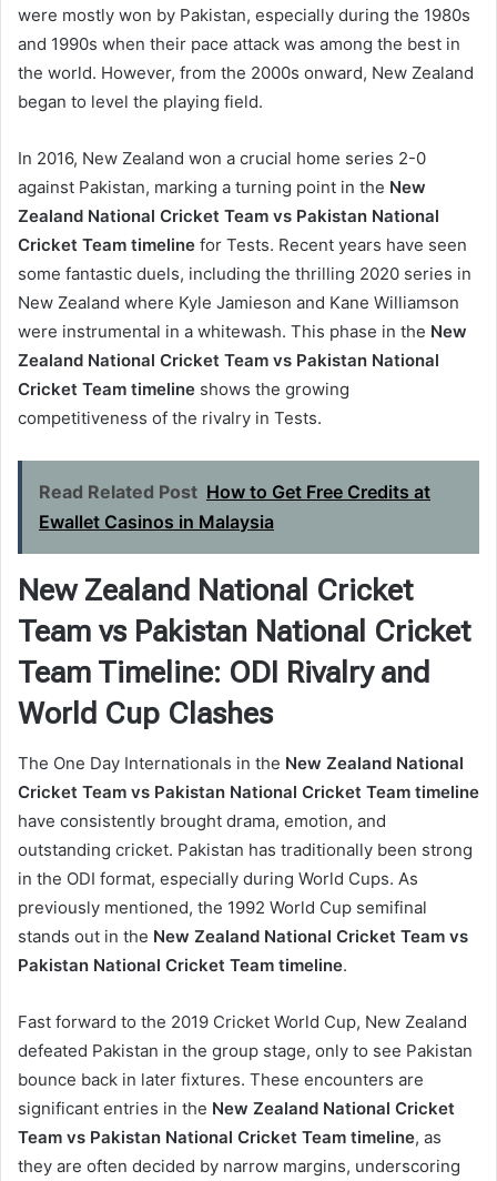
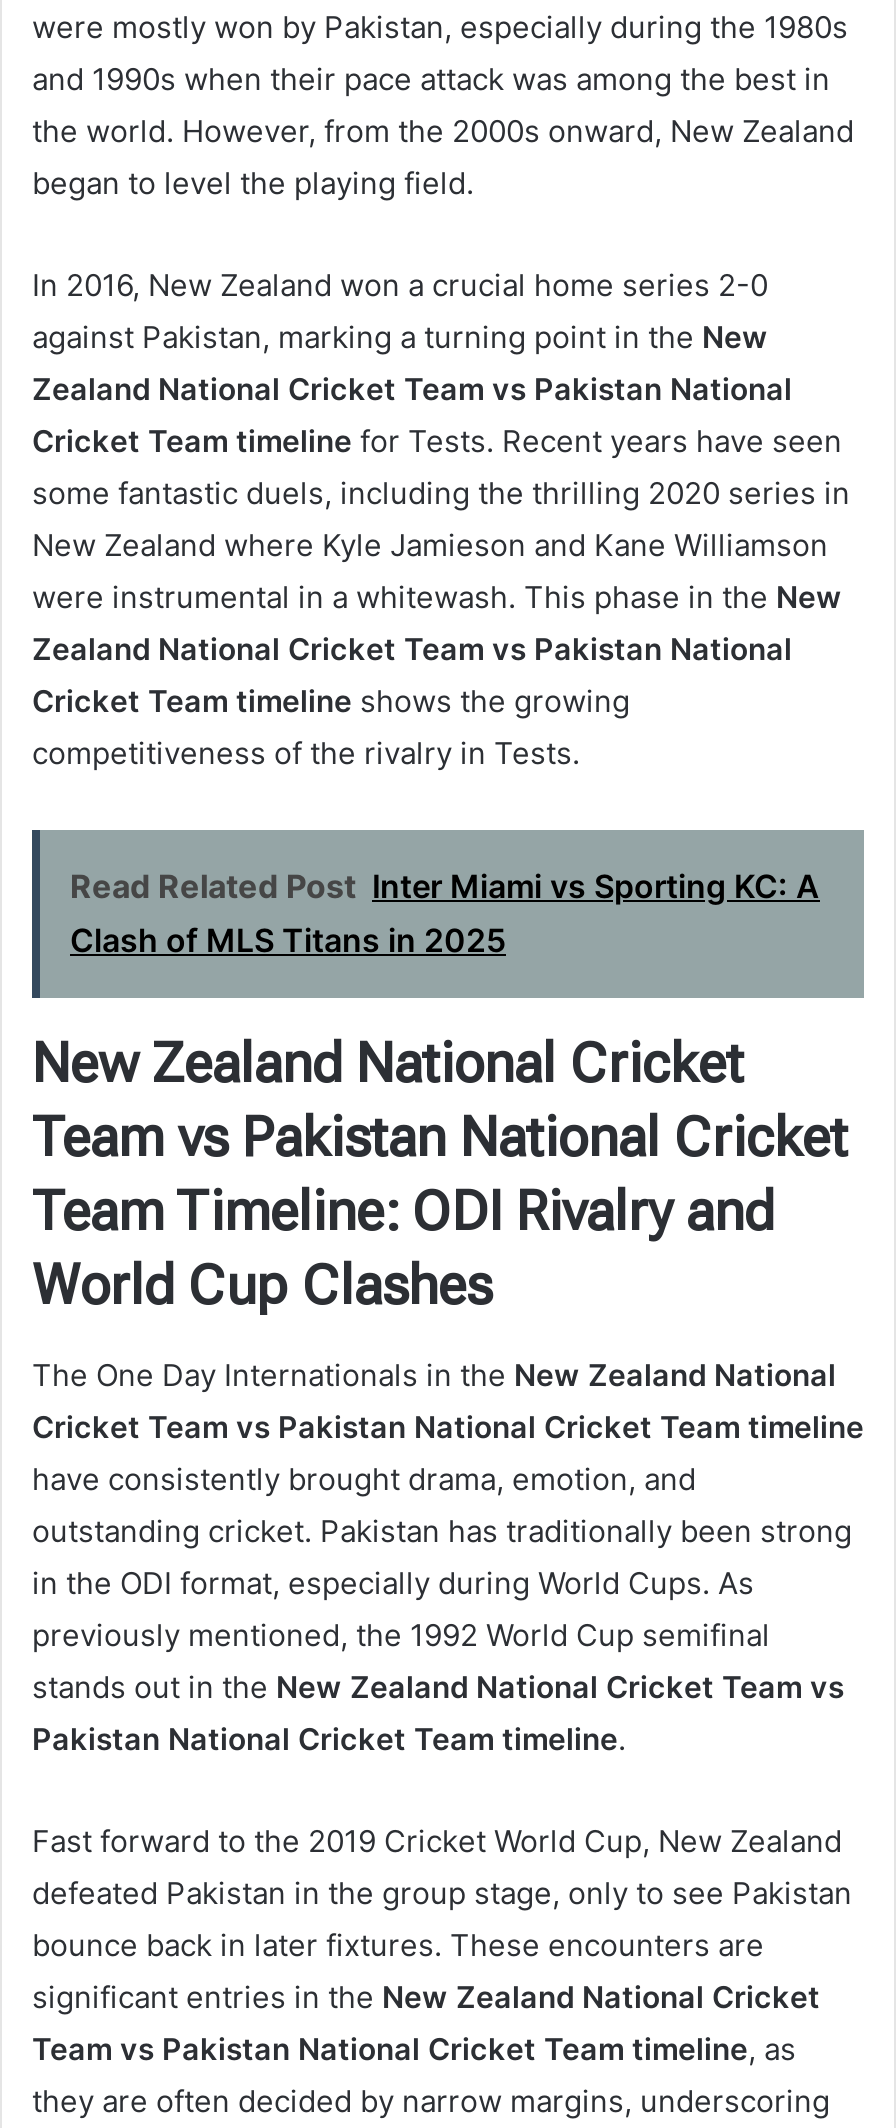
[39,480,430,532] Read Related Post How to Get Free Credits at | Ewallet Casinos in Malaysia -> [70,865,820,959] Read Related Post Inter Miami vs Sporting KC: A | Clash of MLS Titans in 2025

